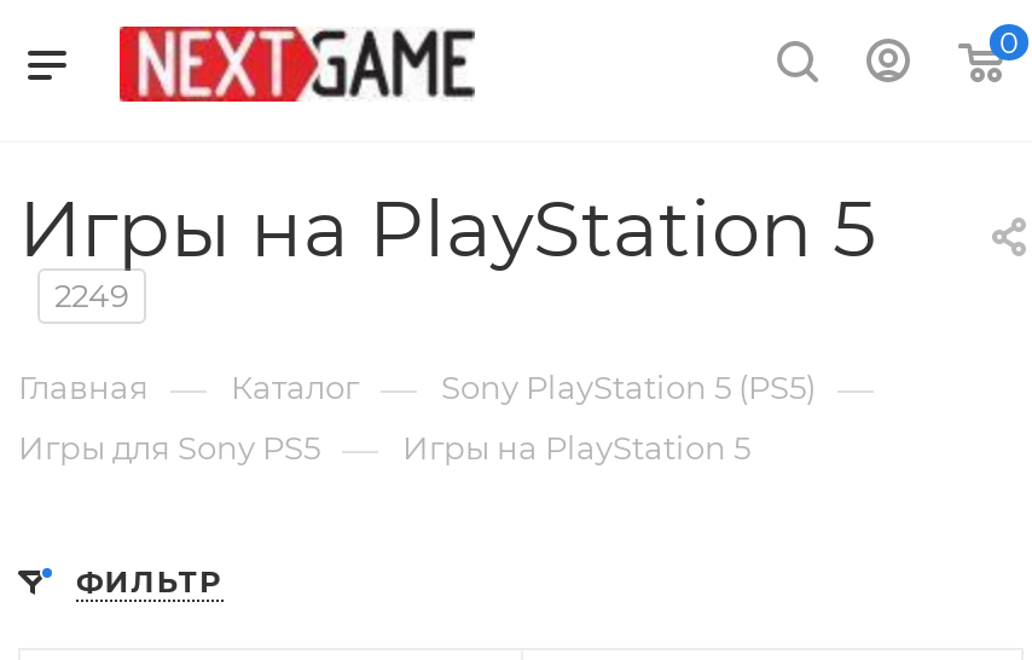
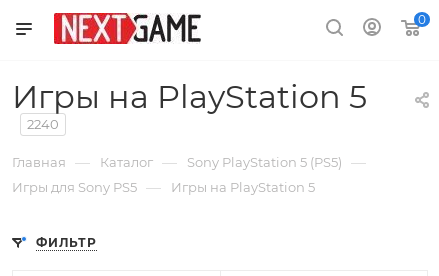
[54,276,129,314] 2249 -> [27,116,59,132] 2240

